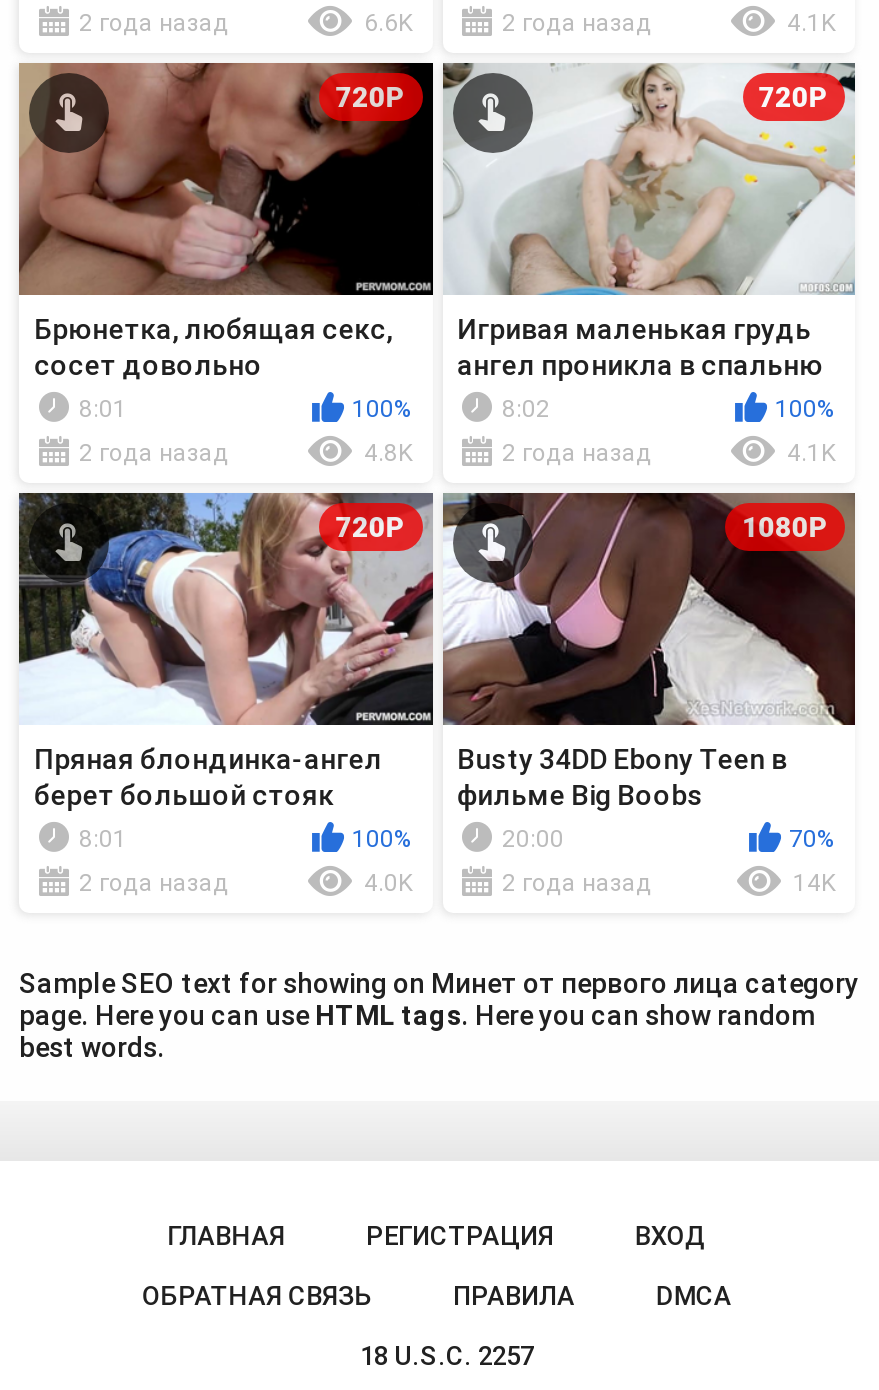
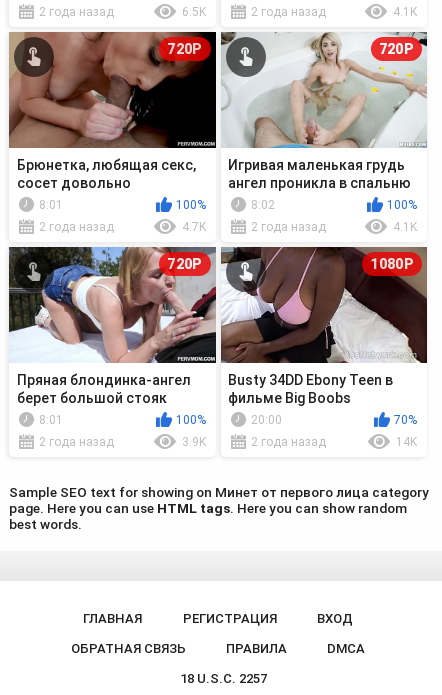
[364,9,412,37] 6.6K -> [181,5,205,19] 6.5K
[364,439,412,467] 4.8K -> [181,220,205,234] 4.7K
[364,869,412,897] 4.0K -> [181,435,205,449] 3.9K

